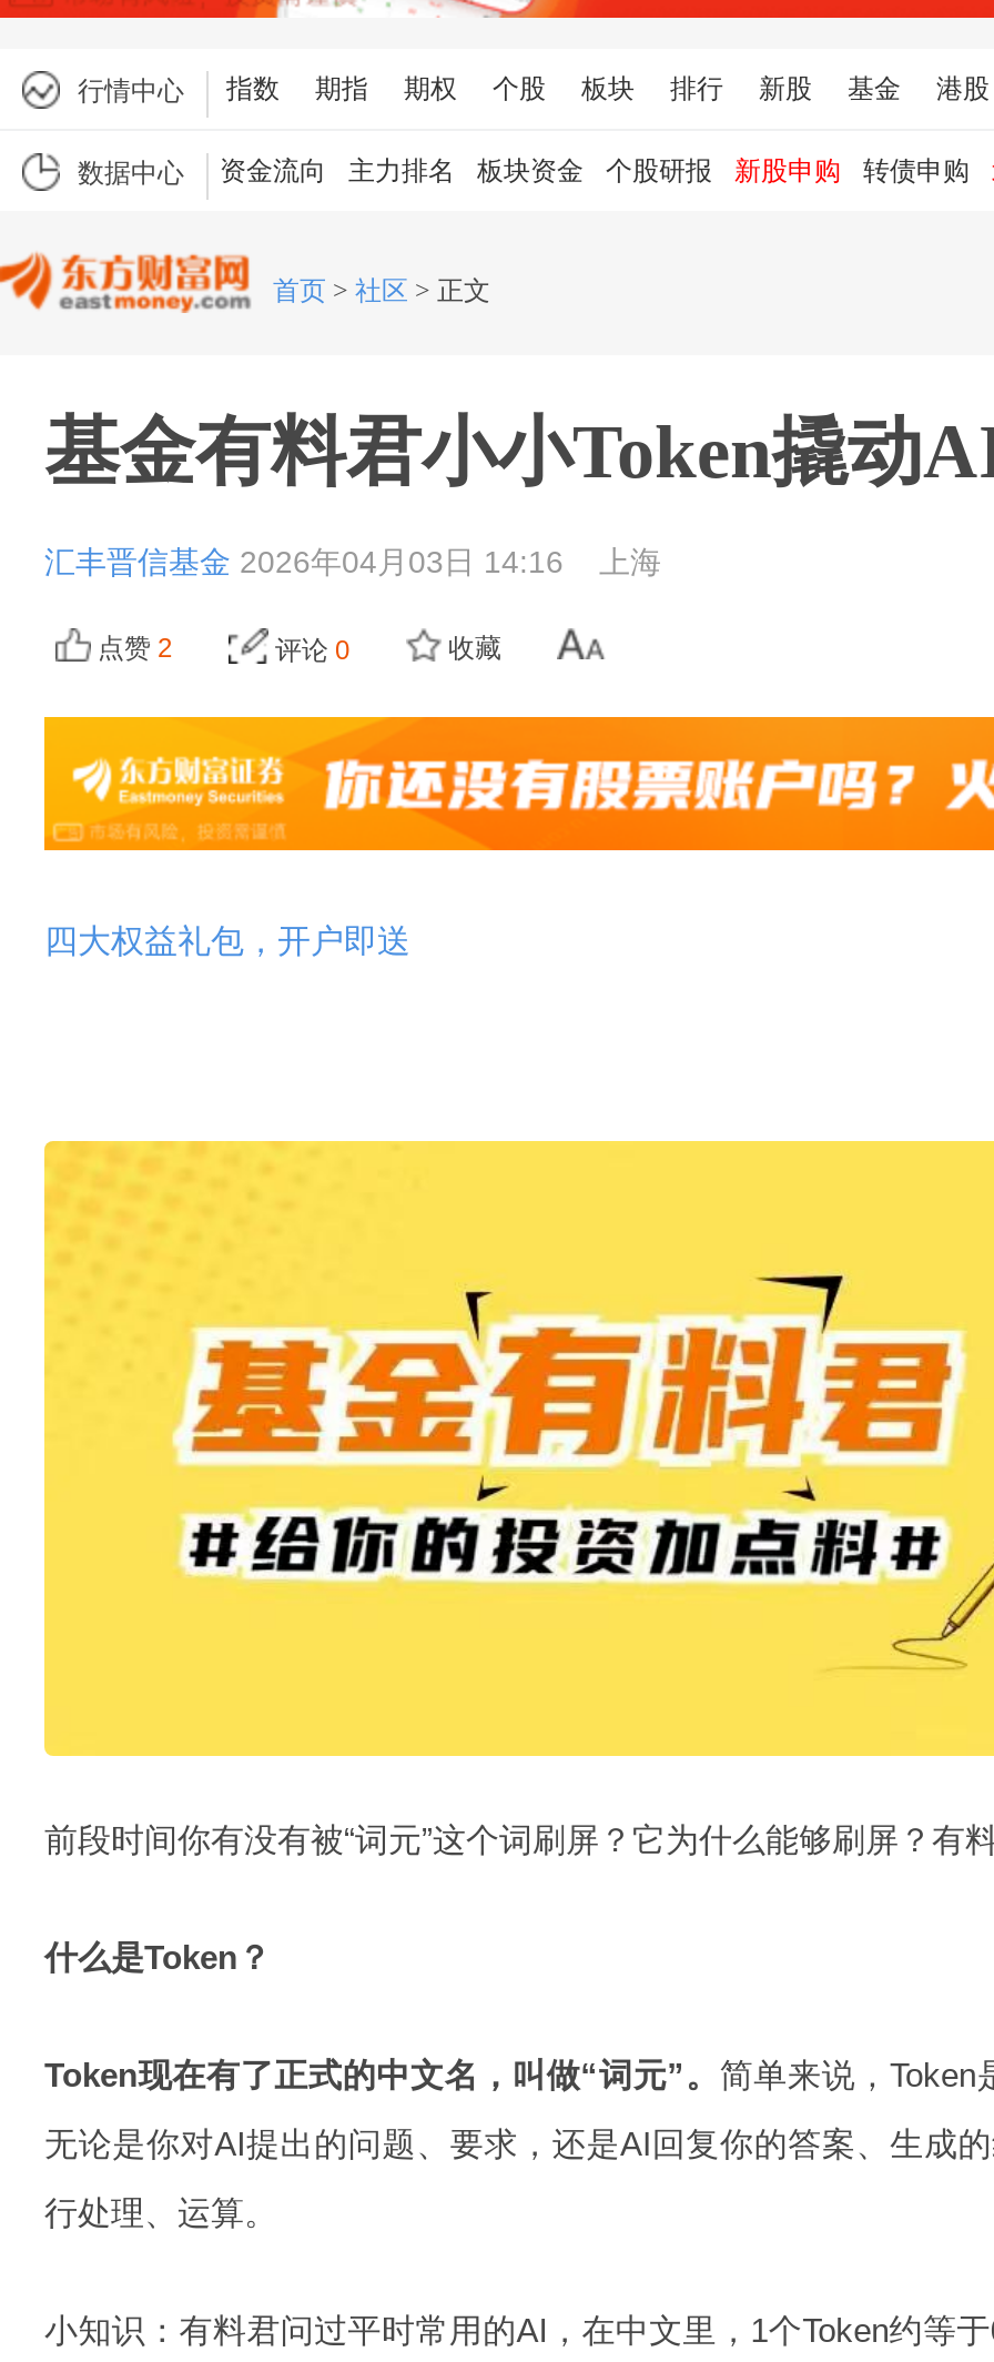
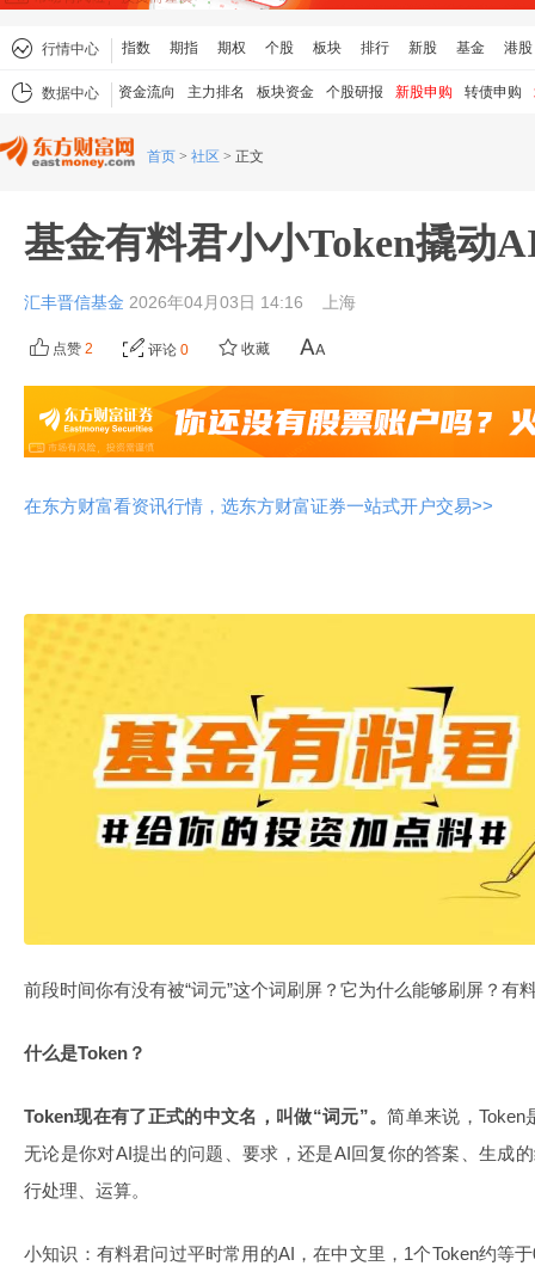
[44,921,410,959] 四大权益礼包，开户即送 -> [24,496,493,516] 在东方财富看资讯行情，选东方财富证券一站式开户交易>>

